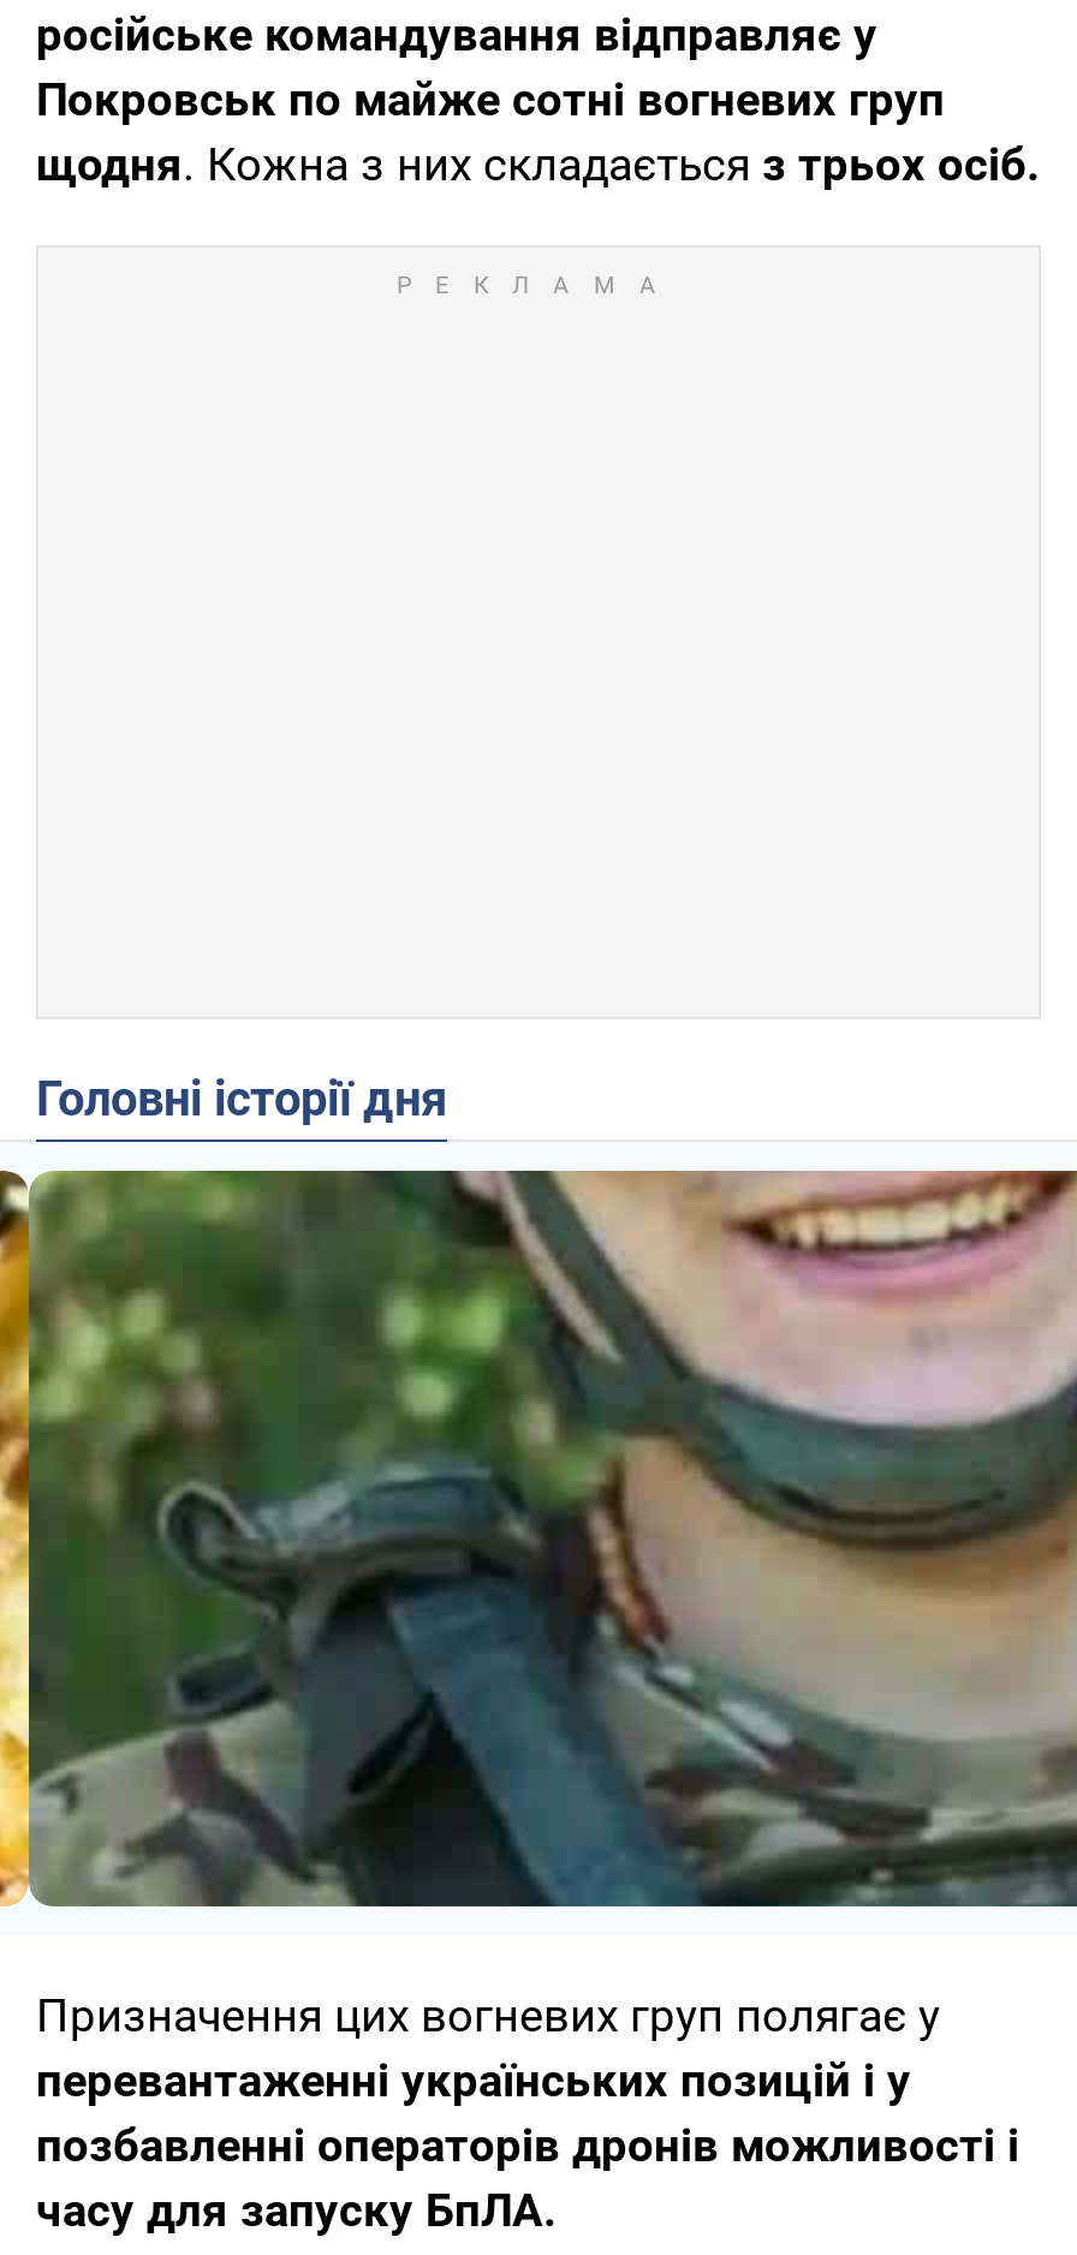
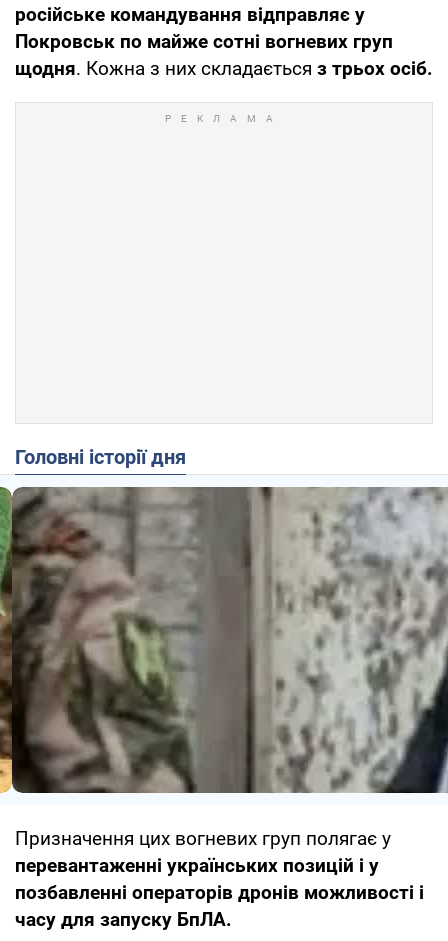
[7,1168,1070,1909] [image] -> [3,486,445,794] [image]

